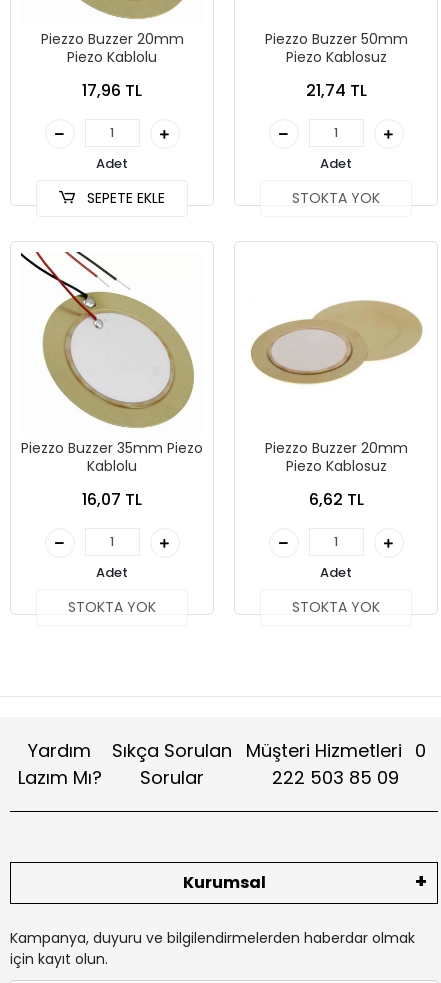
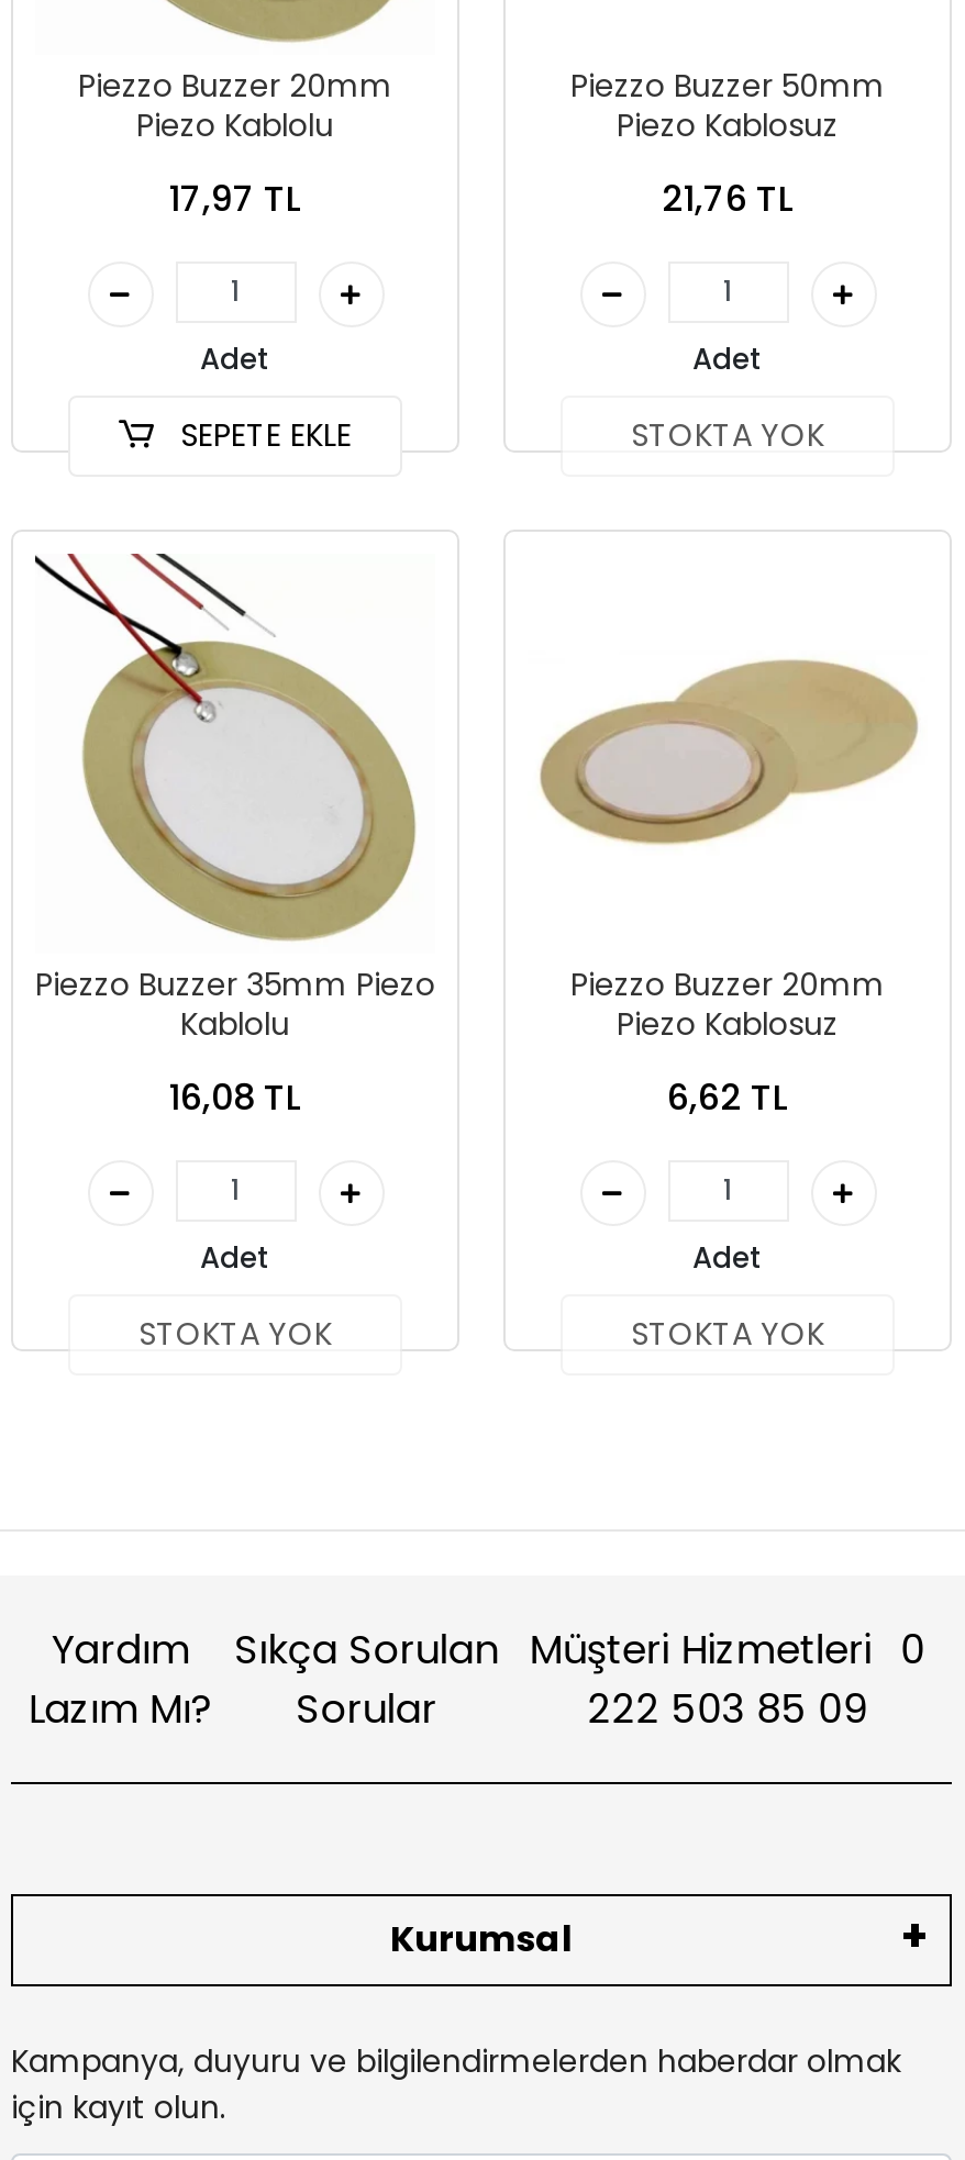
[82,78,142,101] 17,96 TL -> [169,172,301,223] 17,97 TL
[305,78,366,101] 21,74 TL -> [662,172,794,223] 21,76 TL
[82,487,142,510] 16,07 TL -> [169,1071,301,1122] 16,08 TL

